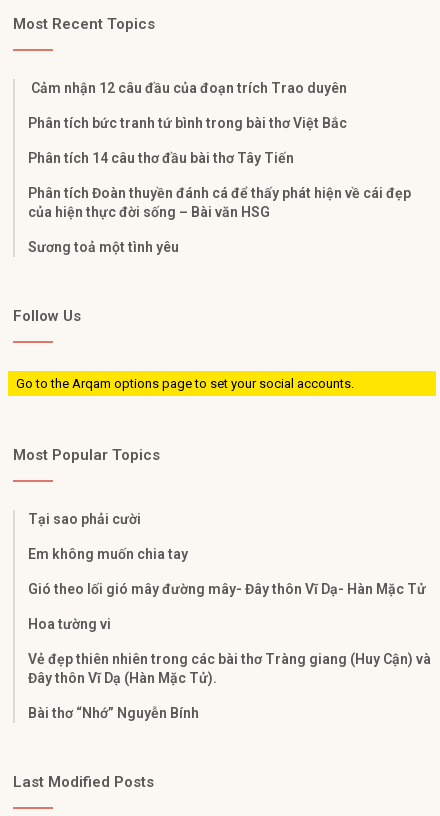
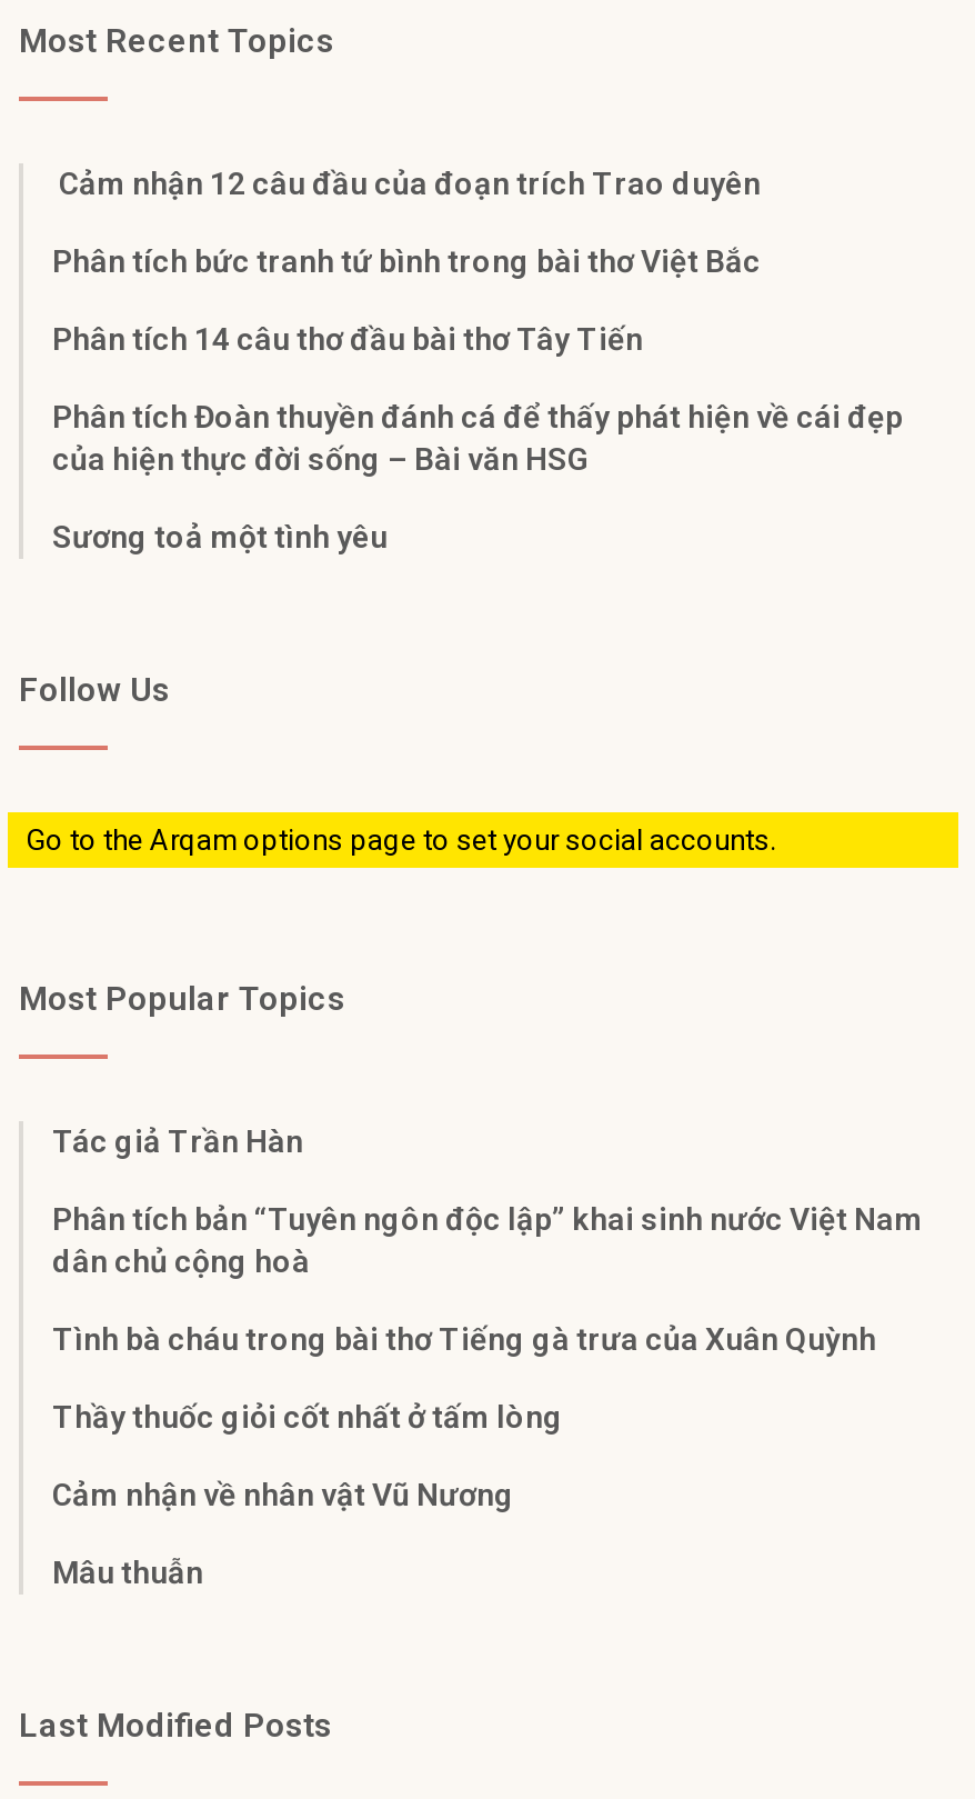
[28,511,141,527] Tại sao phải cười -> [52,1123,303,1159] Tác giả Trần Hàn
[28,546,188,562] Em không muốn chia tay -> [52,1201,923,1279] Phân tích bản “Tuyên ngôn độc lập” khai sinh nước Việt Nam | dân chủ cộng hoà
[28,581,426,597] Gió theo lối gió mây đường mây- Đây thôn Vĩ Dạ- Hàn Mặc Tử -> [52,1321,876,1357] Tình bà cháu trong bài thơ Tiếng gà trưa của Xuân Quỳnh
[28,616,111,632] Hoa tường vi -> [52,1399,563,1435] Thầy thuốc giỏi cốt nhất ở tấm lòng
[28,651,431,686] Vẻ đẹp thiên nhiên trong các bài thơ Tràng giang (Huy Cận) và | Đây thôn Vĩ Dạ (Hàn Mặc Tử). -> [52,1477,514,1512] Cảm nhận về nhân vật Vũ Nương
[28,705,199,721] Bài thơ “Nhớ” Nguyễn Bính -> [52,1555,203,1590] Mâu thuẫn

